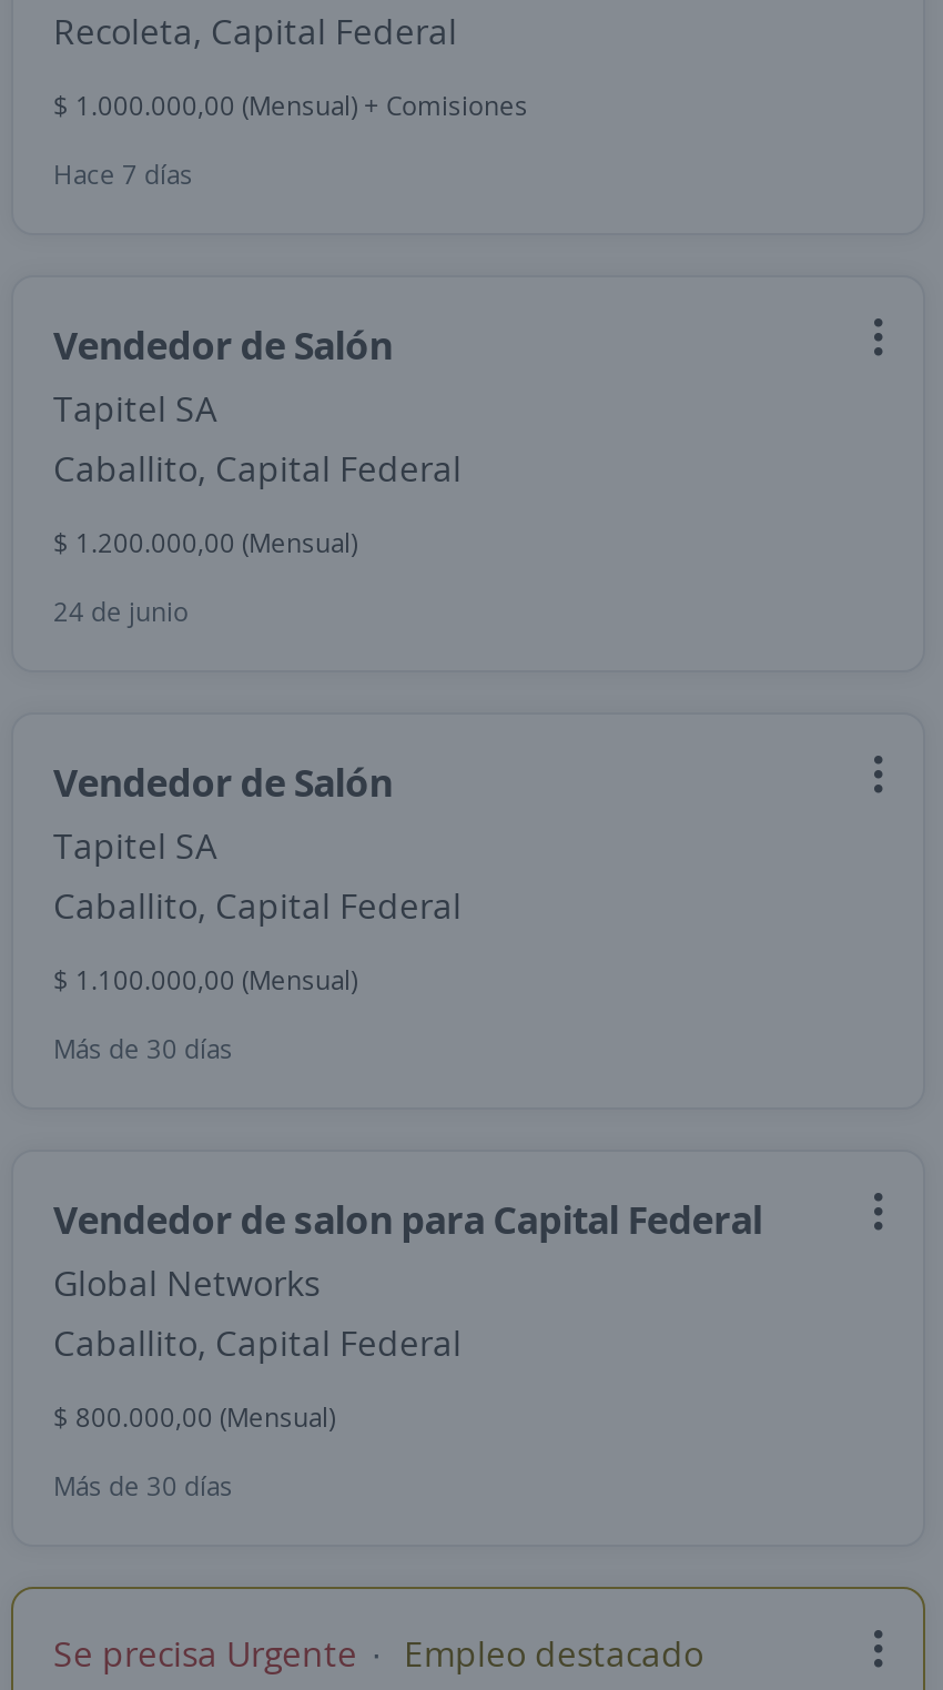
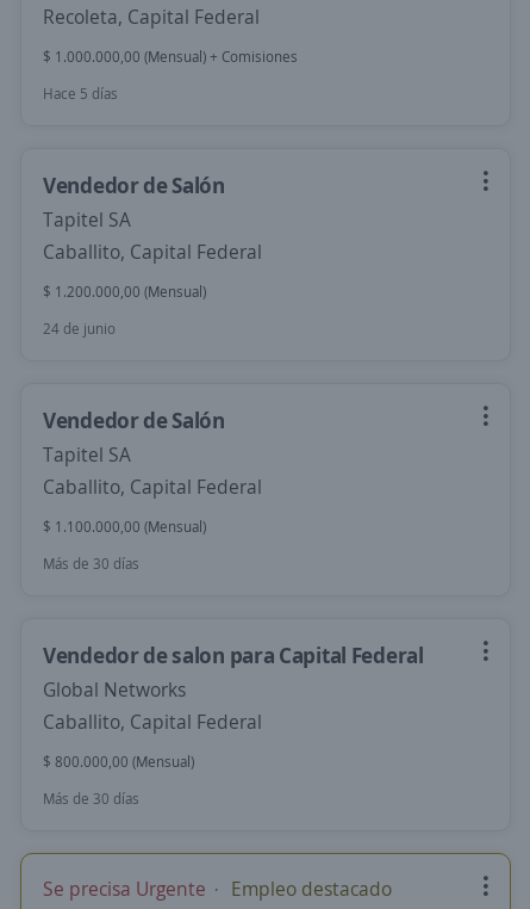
[53,155,193,193] Hace 7 días -> [43,84,118,104] Hace 5 días

